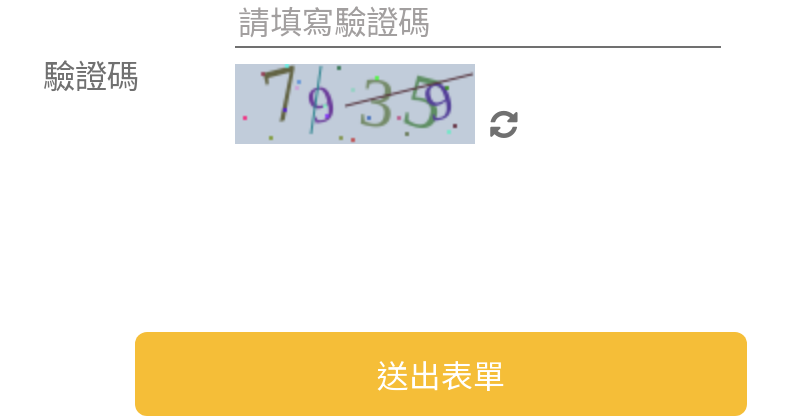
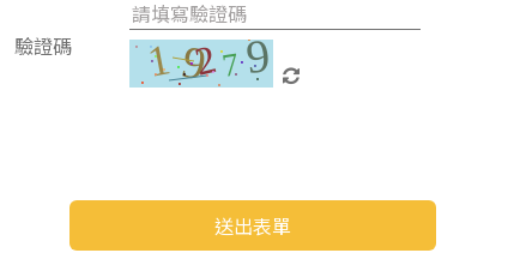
[239,64,473,144] [image] -> [134,40,271,88] [image]

